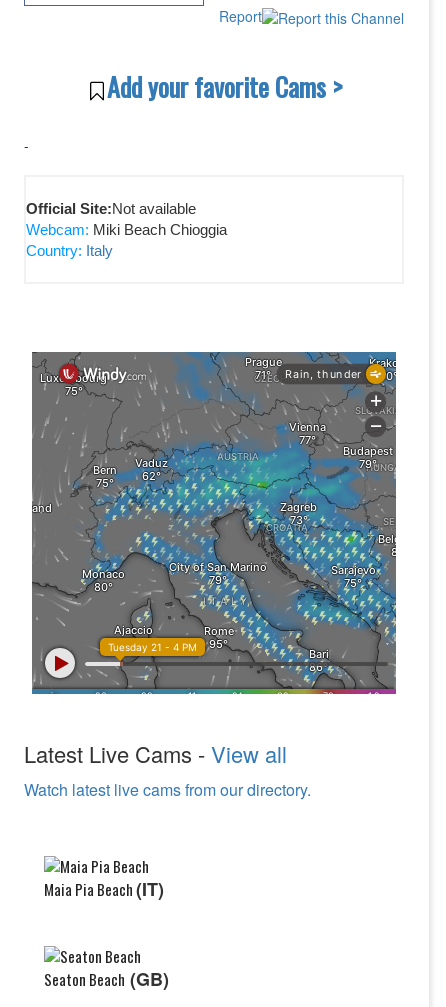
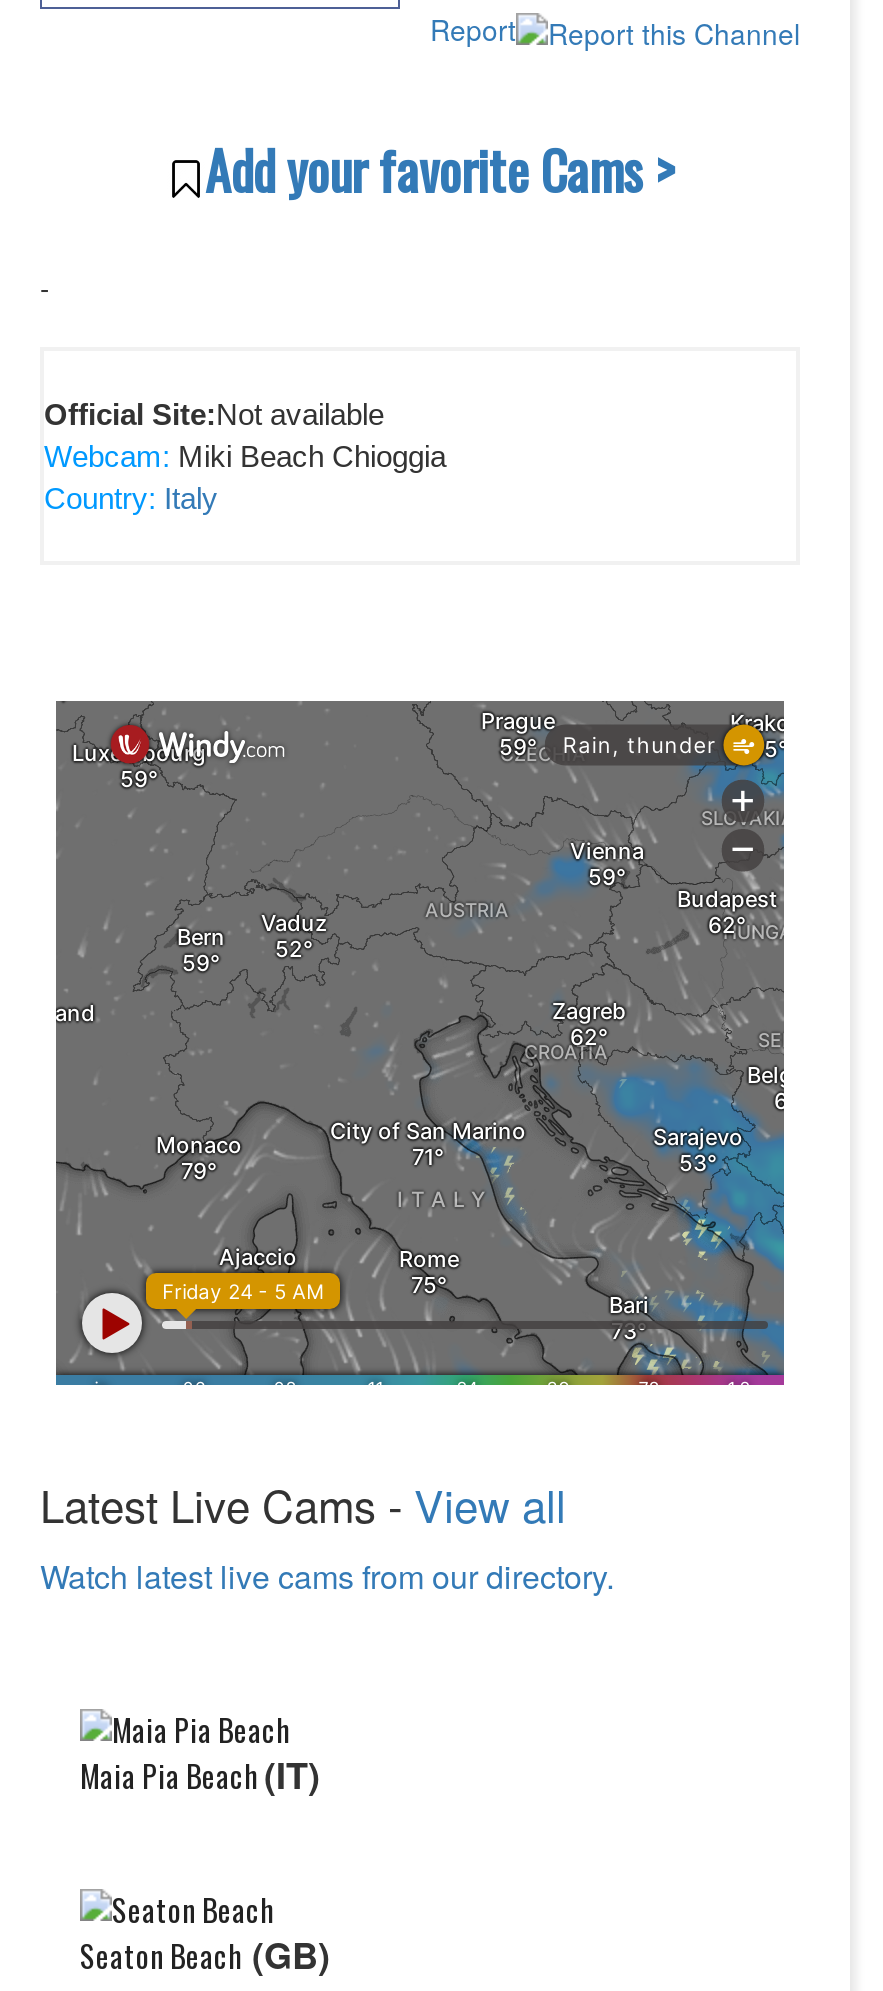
[56,352,397,689] [image] -> [108,701,786,1375] [image]

